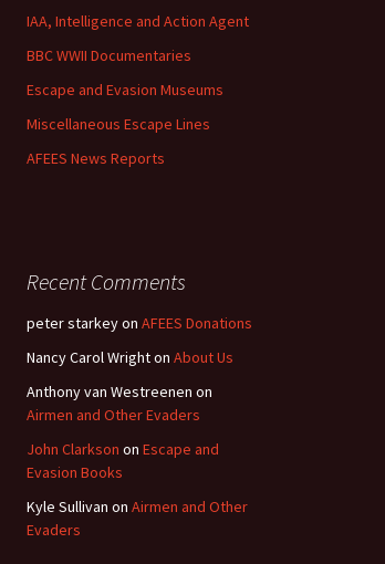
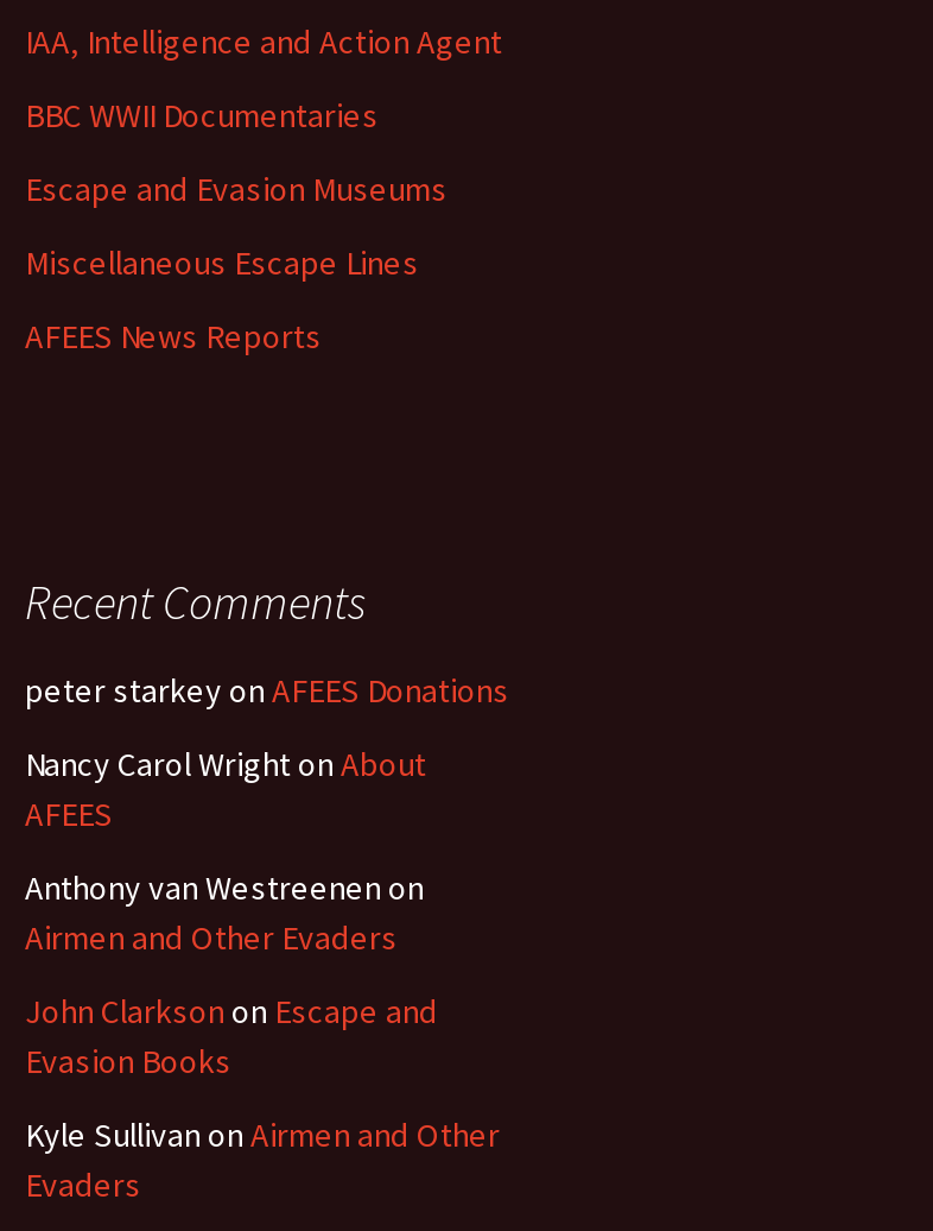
[27,347,233,367] Nancy Carol Wright on About Us -> [25,744,426,837] Nancy Carol Wright on About | AFEES

